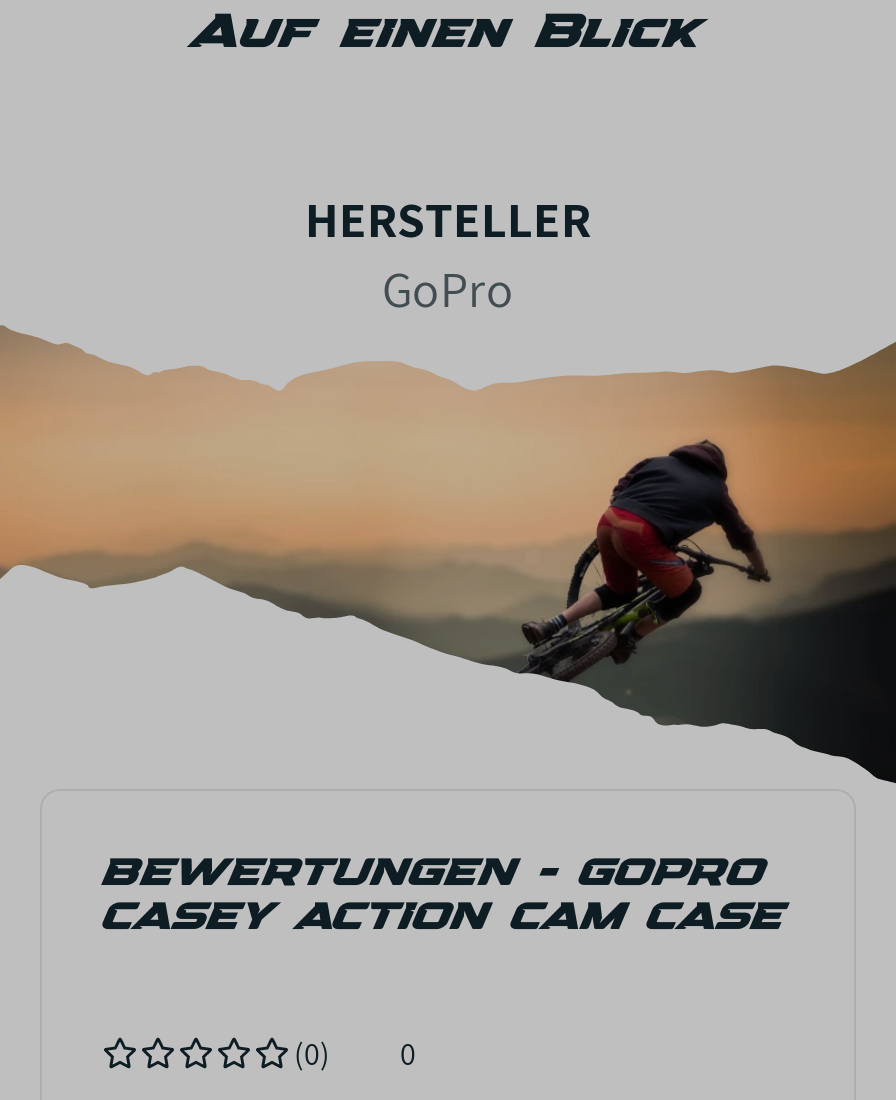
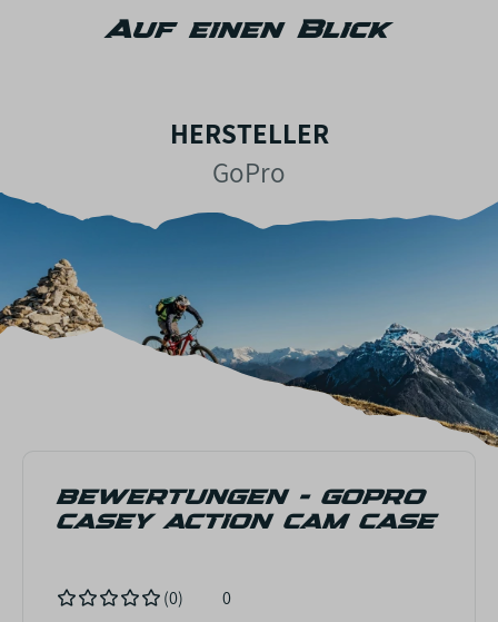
[6,325,890,785] [image] -> [3,191,495,448] [image]

